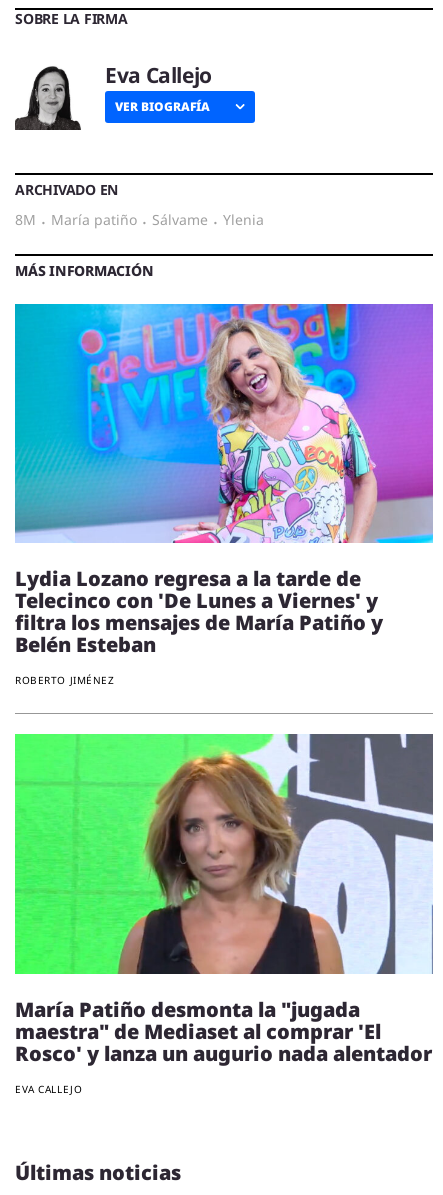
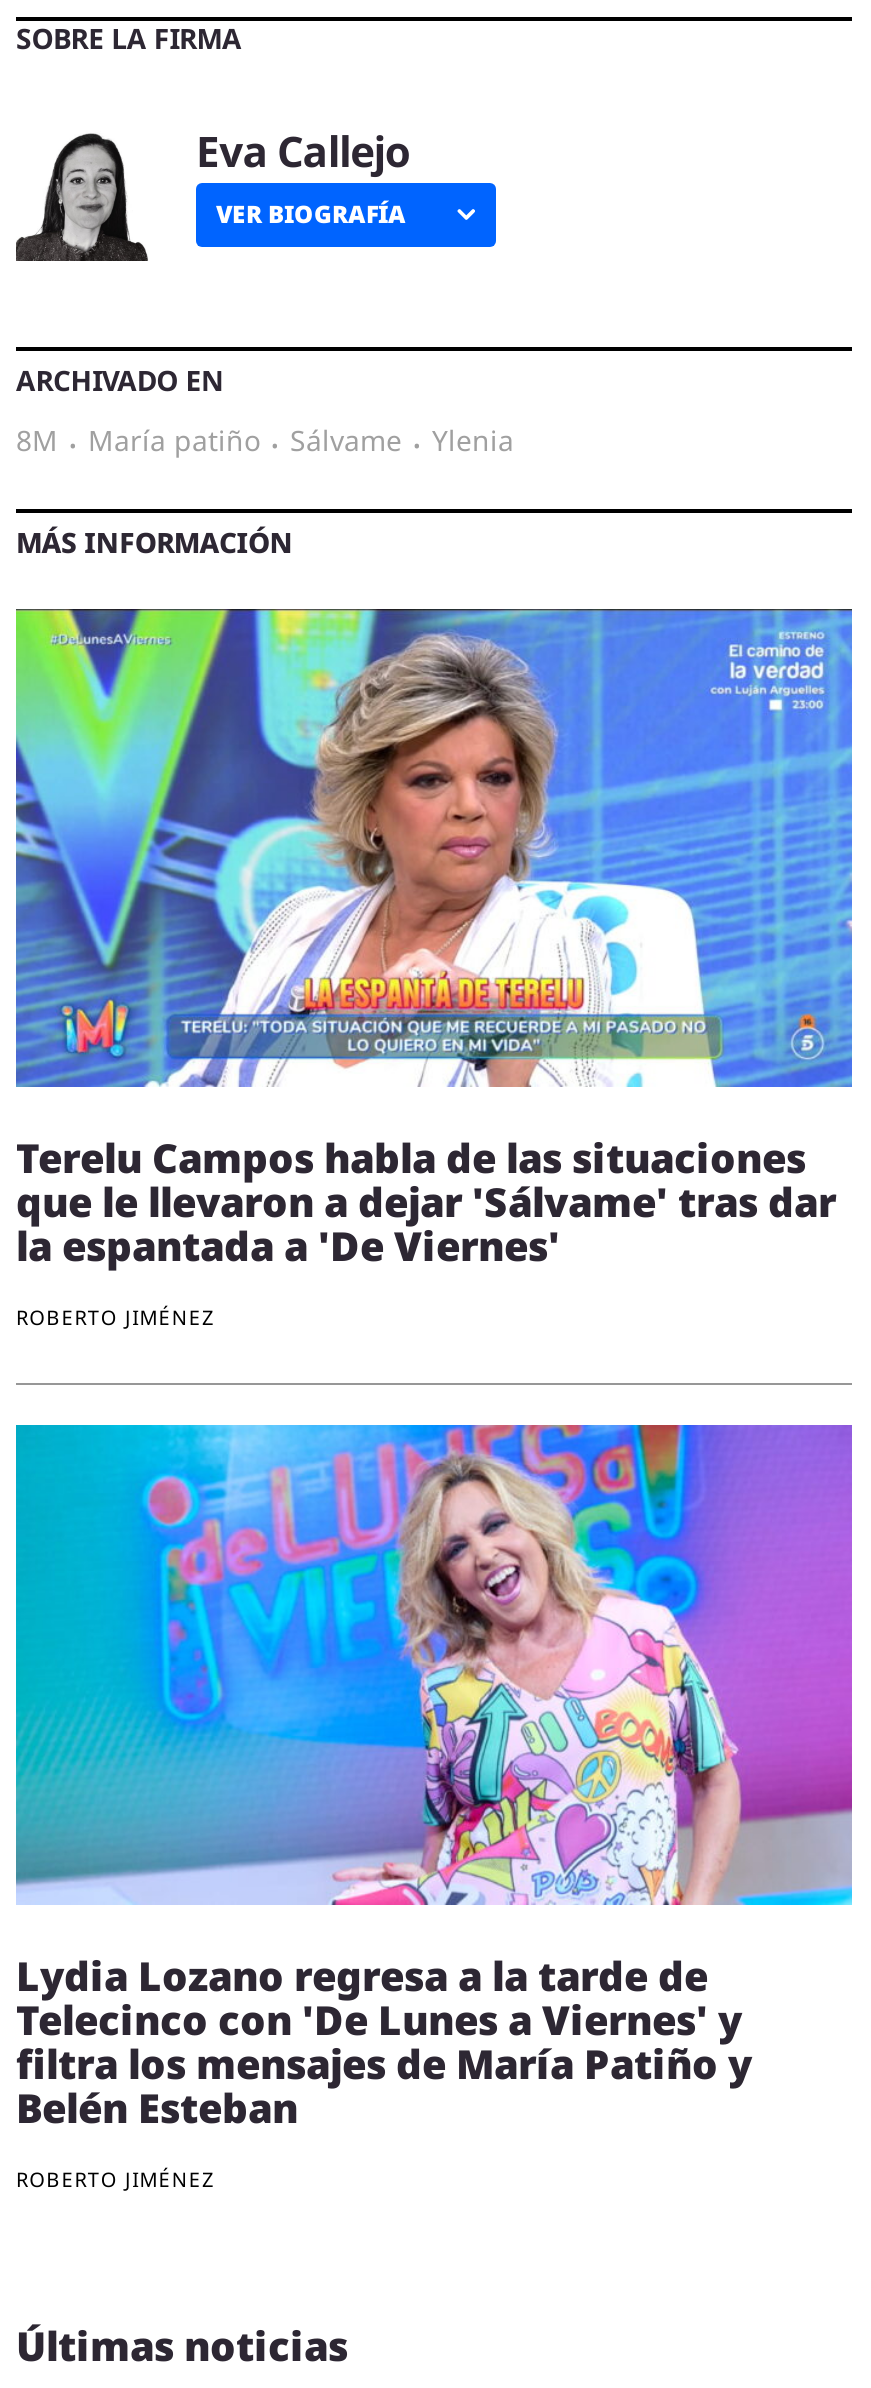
none -> [14,607,854,1332] [image] | Terelu Campos habla de las situaciones | que le llevaron a dejar 'Sálvame' tras dar | la espantada a 'De Viernes' | ROBERTO JIMÉNEZ
moved [14,302,434,687] -> [14,1421,854,2192]: [image] | Lydia Lozano regresa a la tarde de | Telecinco con 'De Lunes a Viernes' y | filtra los mensajes de María Patiño y | Belén Esteban | ROBERTO JIMÉNEZ
[14,733,434,1096] [image] | María Patiño desmonta la "jugada | maestra" de Mediaset al comprar 'El | Rosco' y lanza un augurio nada alentador | EVA CALLEJO -> none

